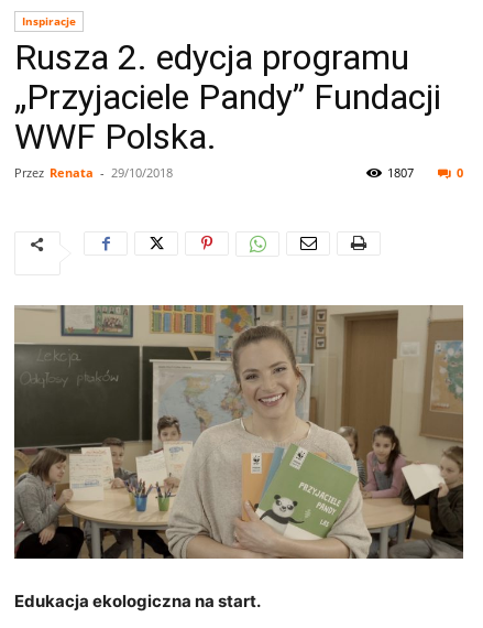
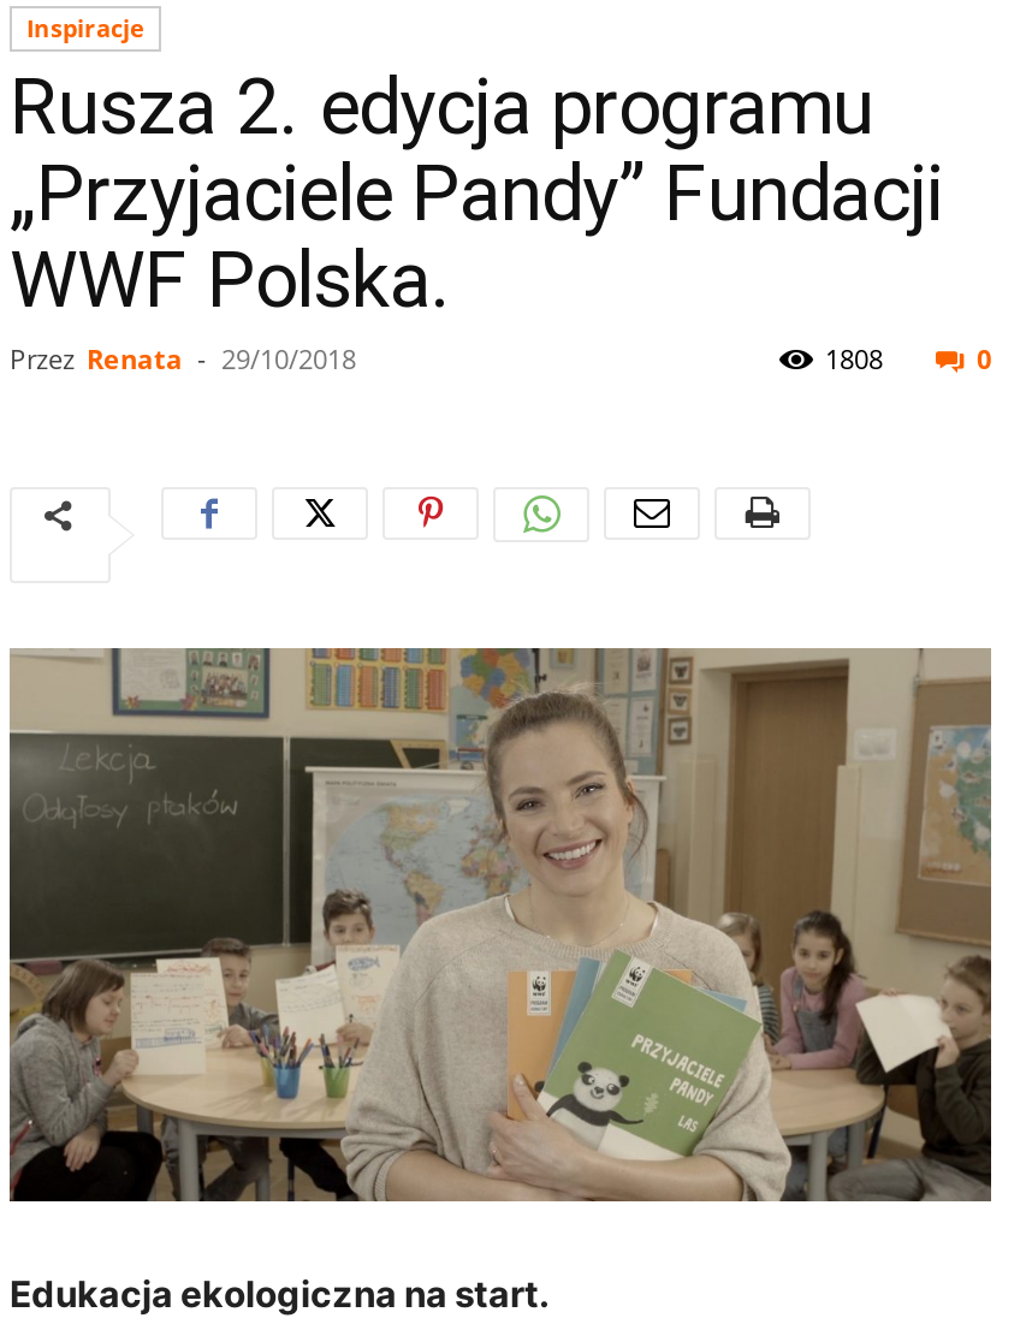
[387,164,414,181] 1807 -> [825,340,883,376] 1808

